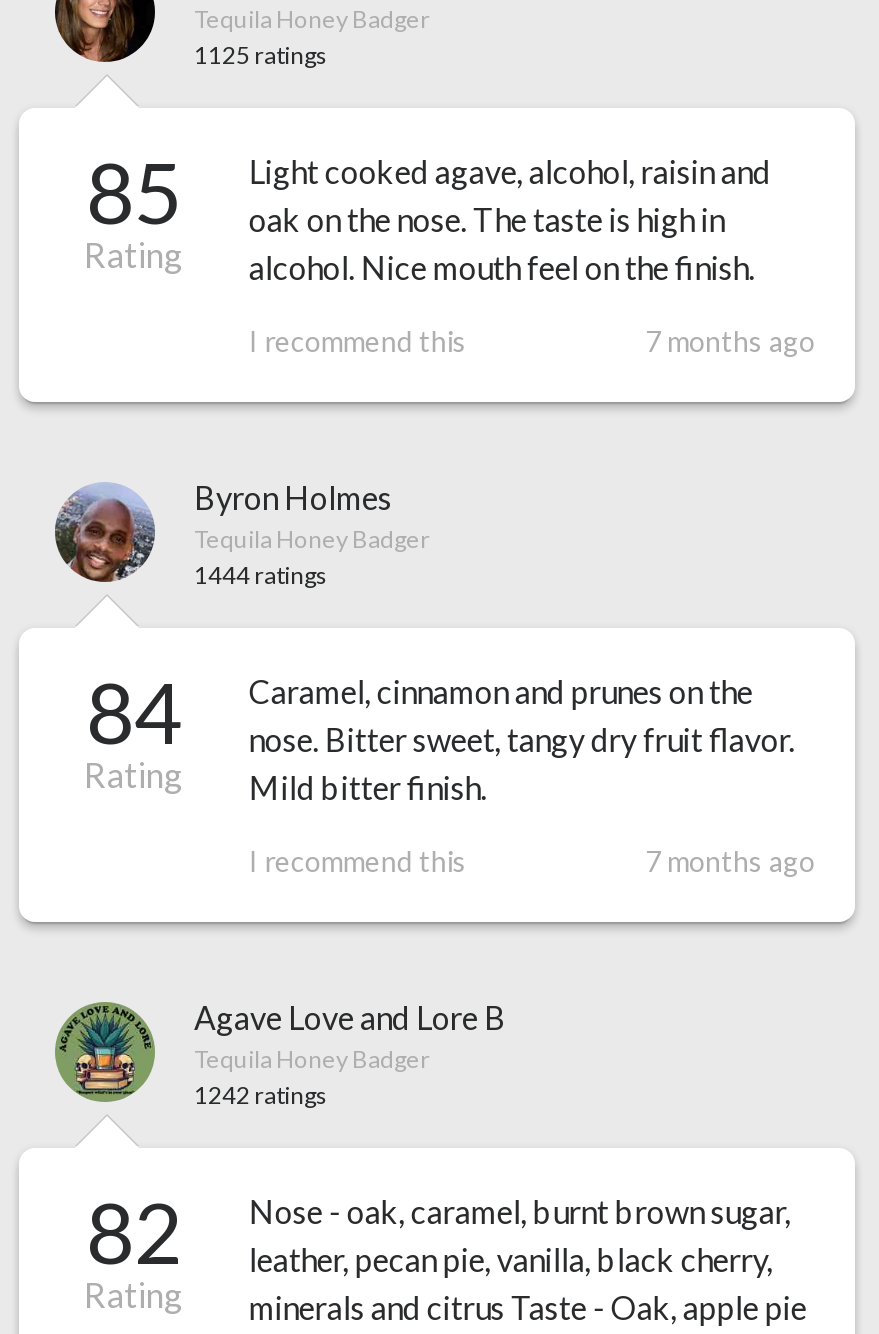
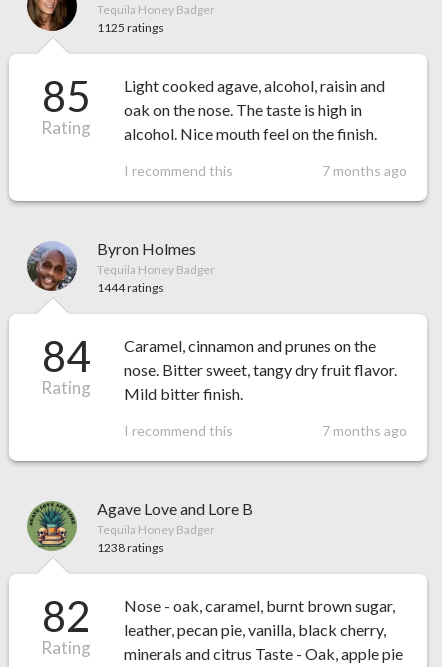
[194,1080,328,1110] 1242 ratings -> [96,540,163,555] 1238 ratings

